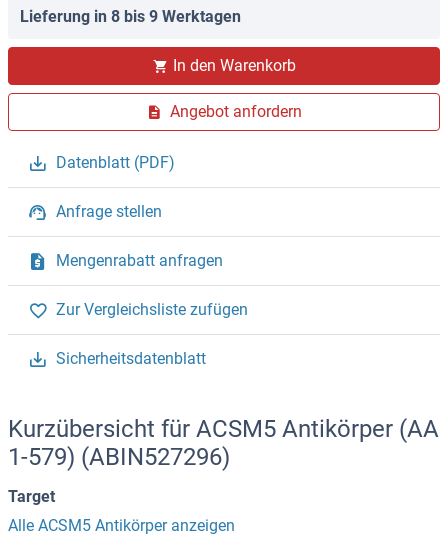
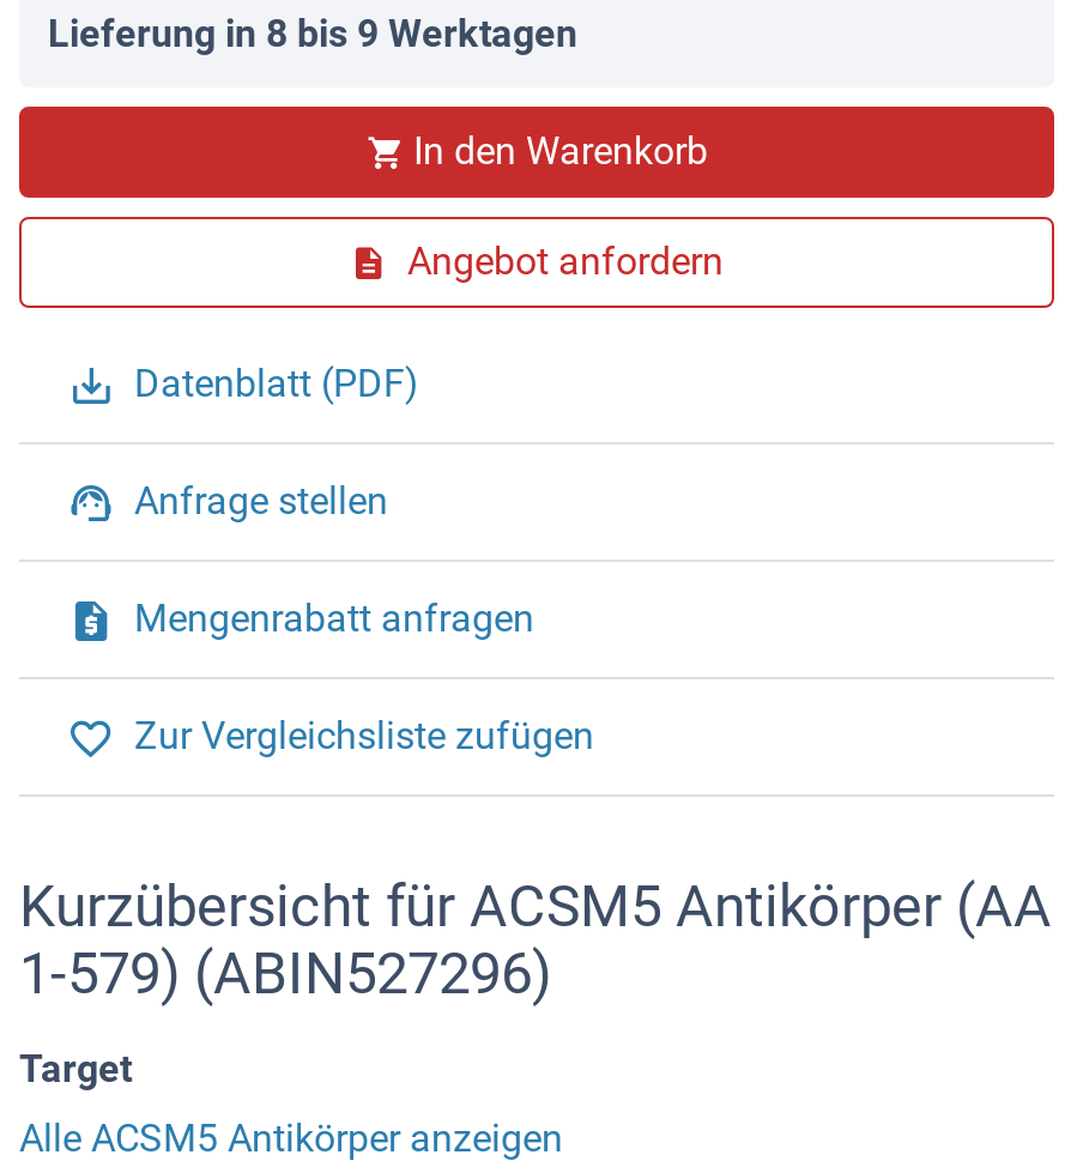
[56,349,206,368] Sicherheitsdatenblatt -> none

